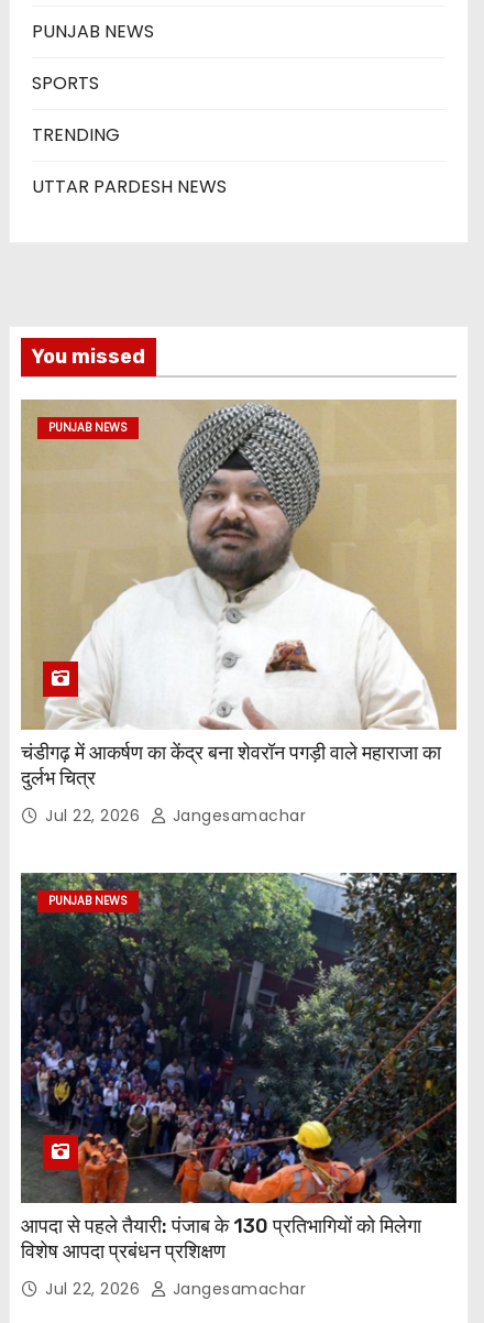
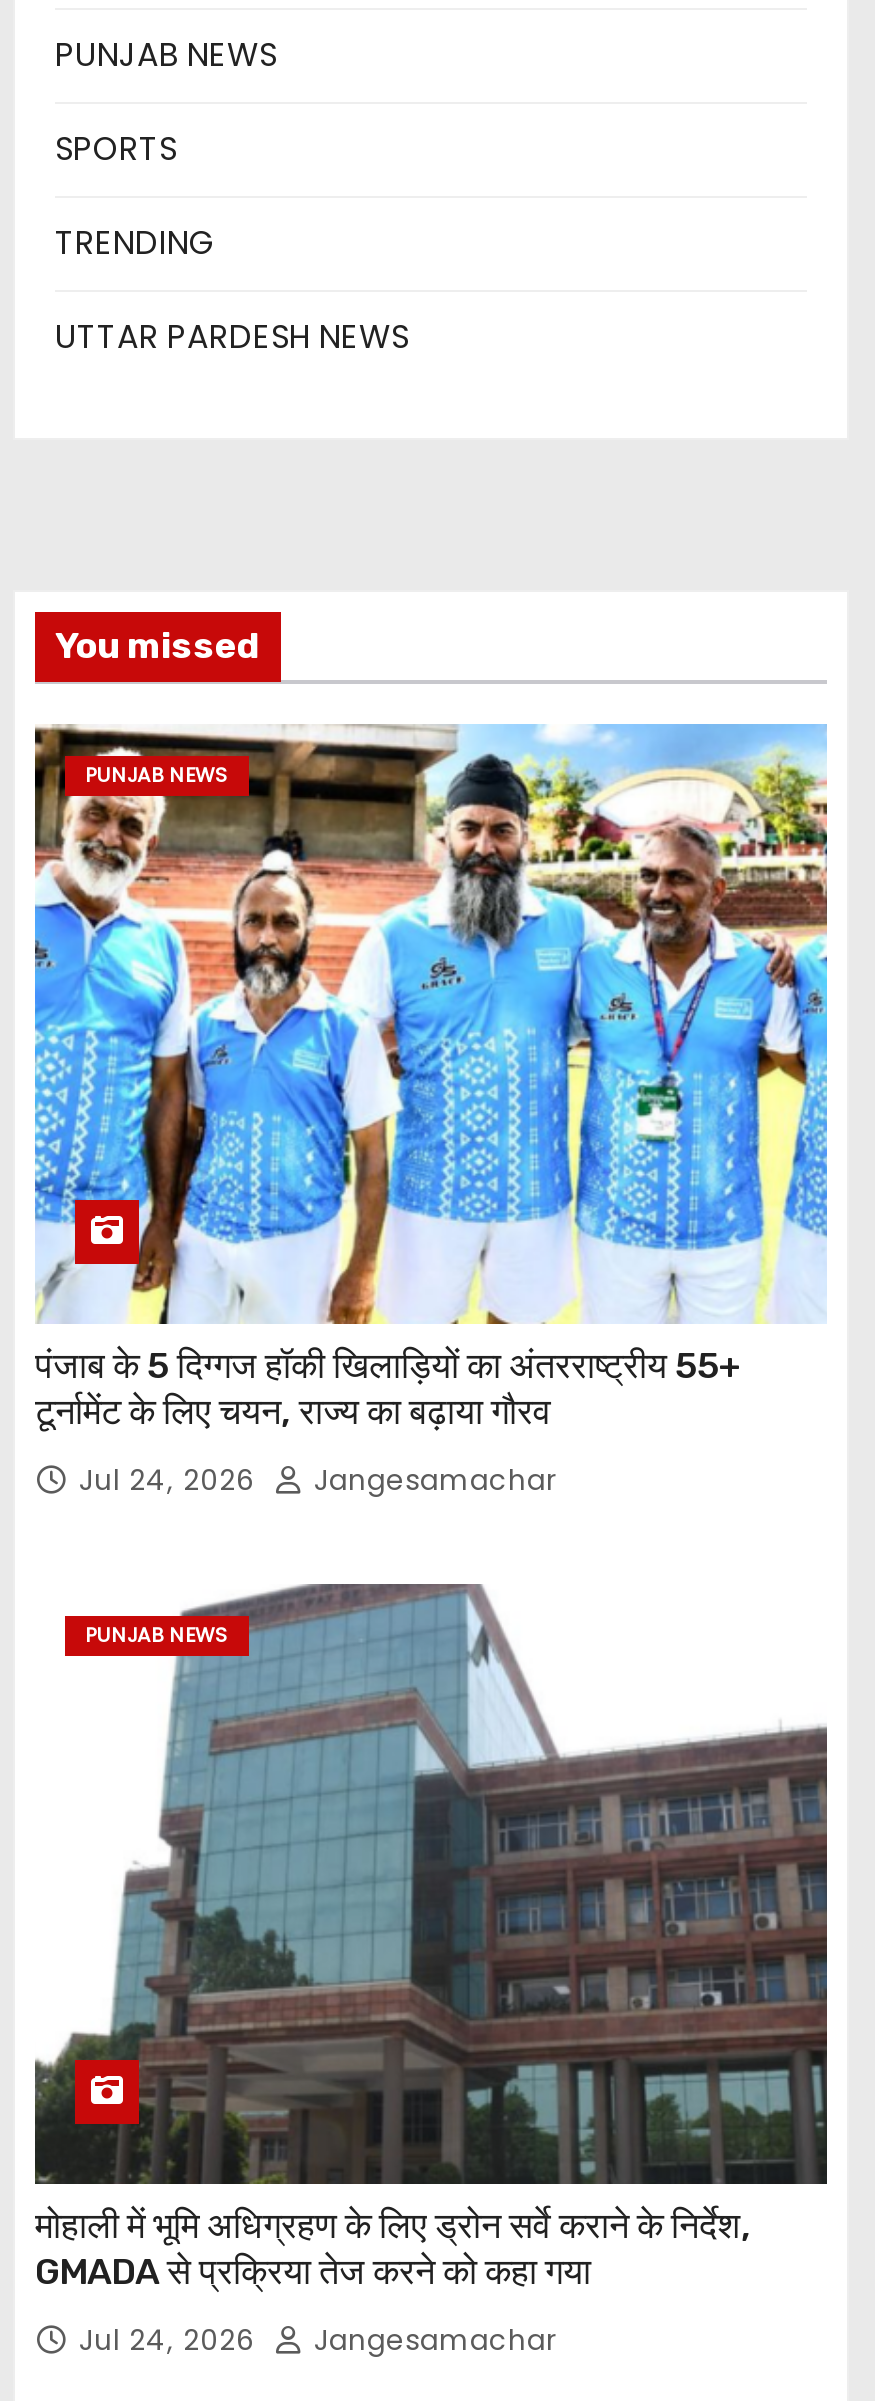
[20,398,458,790] [image] | चंडीगढ़ में आकर्षण का केंद्र बना शेवरॉन पगड़ी वाले महाराजा का | दुर्लभ चित्र -> [33,722,829,1434] [image] | पंजाब के 5 दिग्गज हॉकी खिलाड़ियों का अंतरराष्ट्रीय 55+ | टूर्नामेंट के लिए चयन, राज्य का बढ़ाया गौरव
[45,805,306,827] Jul 22, 2026 Jangesamachar -> [79,1460,557,1500] Jul 24, 2026 Jangesamachar
[20,872,458,1264] [image] | आपदा से पहले तैयारी: पंजाब के 130 प्रतिभागियों को मिलेगा | विशेष आपदा प्रबंधन प्रशिक्षण -> [35,1584,827,2294] [image] | मोहाली में भूमि अधिग्रहण के लिए ड्रोन सर्वे कराने के निर्देश, | GMADA से प्रक्रिया तेज करने को कहा गया
[45,1278,306,1300] Jul 22, 2026 Jangesamachar -> [79,2320,557,2360] Jul 24, 2026 Jangesamachar

